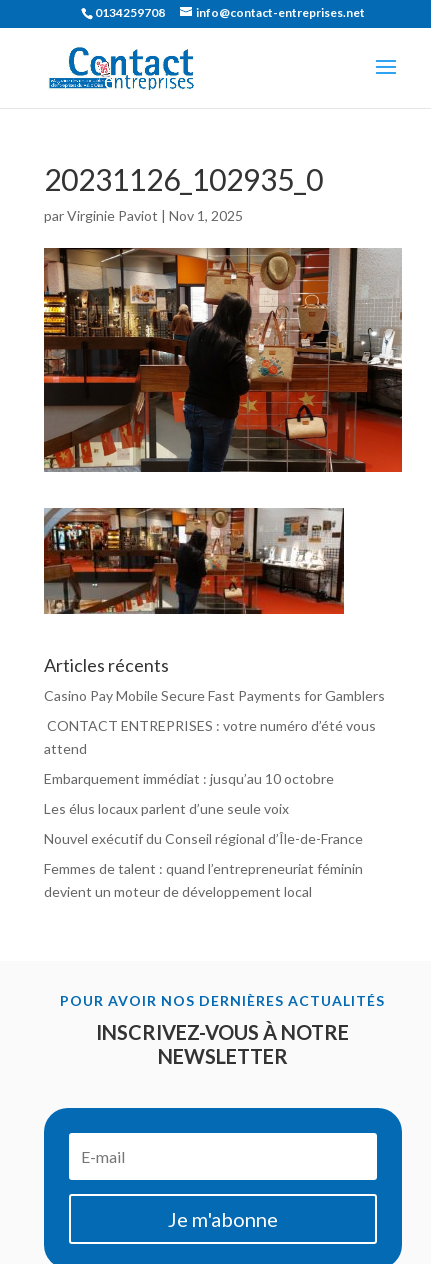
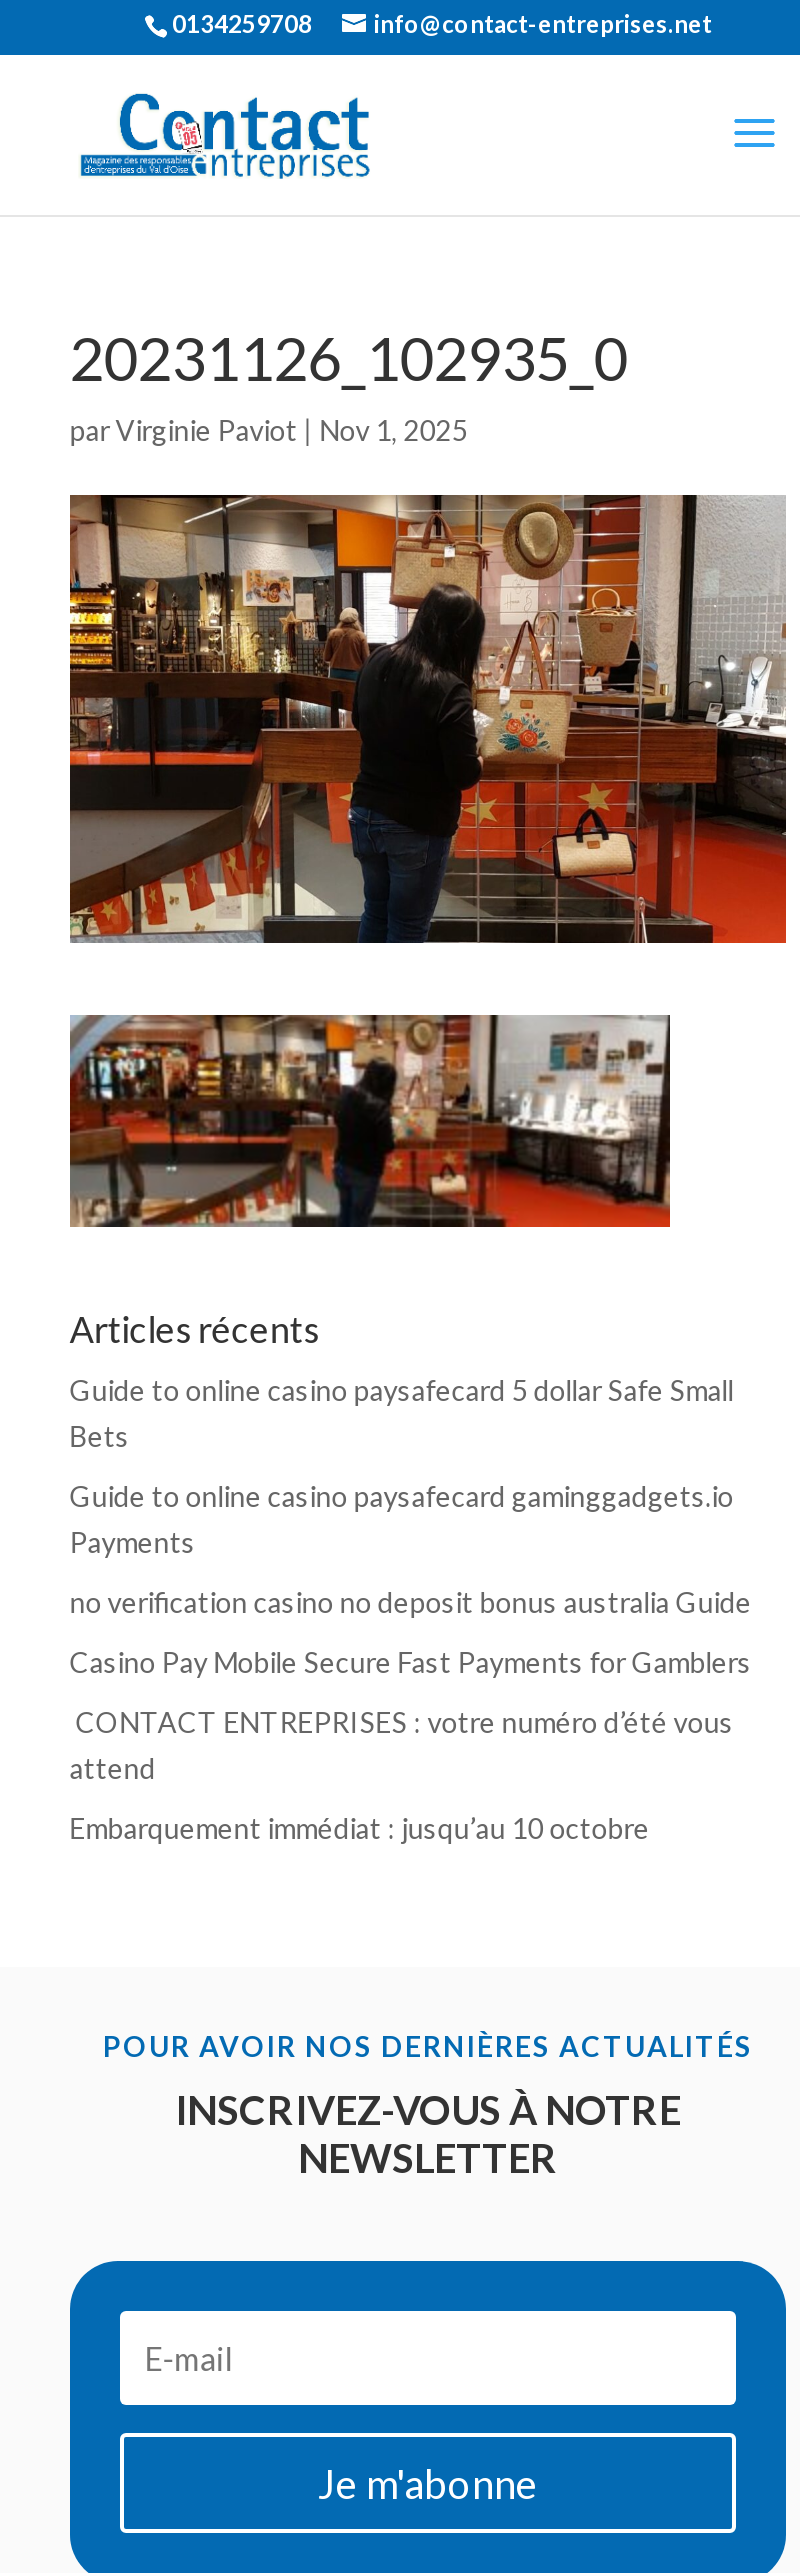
none -> [70,1373,752,1619] Guide to online casino paysafecard 5 dollar Safe Small | Bets | Guide to online casino paysafecard gaminggadgets.io | Payments | no verification casino no deposit bonus australia Guide
moved [44,687,385,787] -> [70,1645,752,1845]: Casino Pay Mobile Secure Fast Payments for Gamblers | CONTACT ENTREPRISES : votre numéro d’été vous | attend | Embarquement immédiat : jusqu’au 10 octobre
[44,800,363,900] Les élus locaux parlent d’une seule voix | Nouvel exécutif du Conseil régional d’Île-de-France | Femmes de talent : quand l’entrepreneuriat féminin | devient un moteur de développement local -> none

